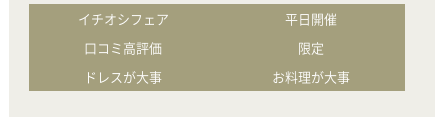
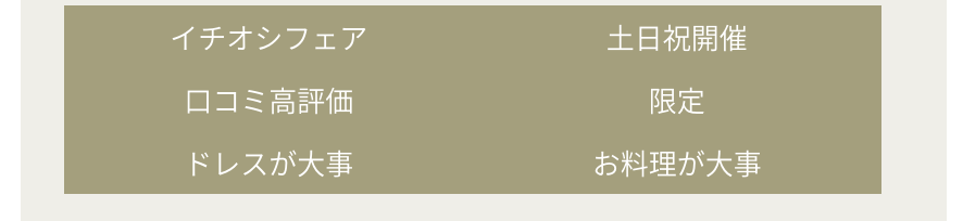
[285,9,337,28] 平日開催 -> [606,15,748,56] 土日祝開催

